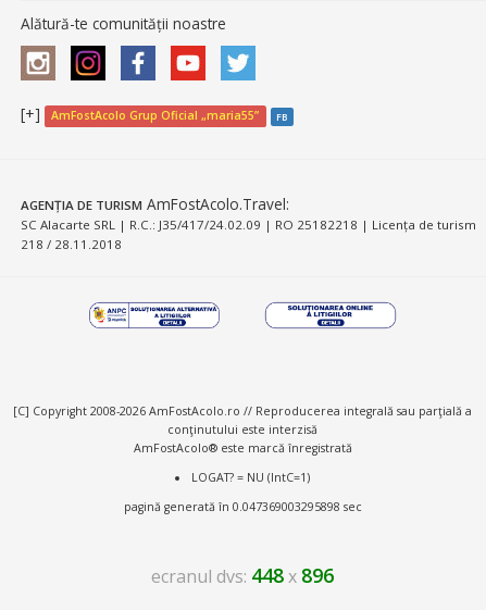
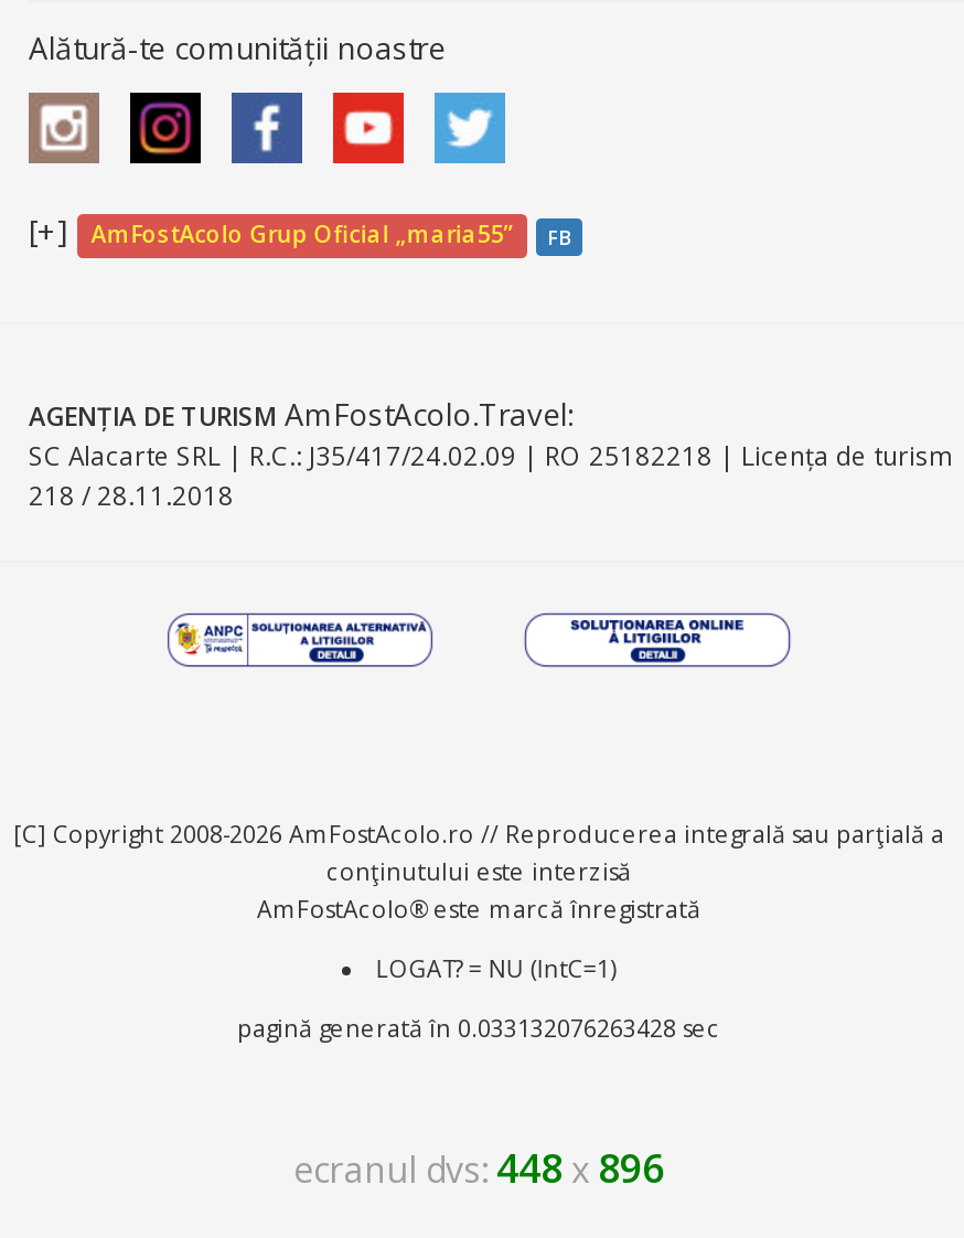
[123,500,362,515] pagină generată în 0.047369003295898 sec -> [237,1014,720,1045] pagină generată în 0.033132076263428 sec

